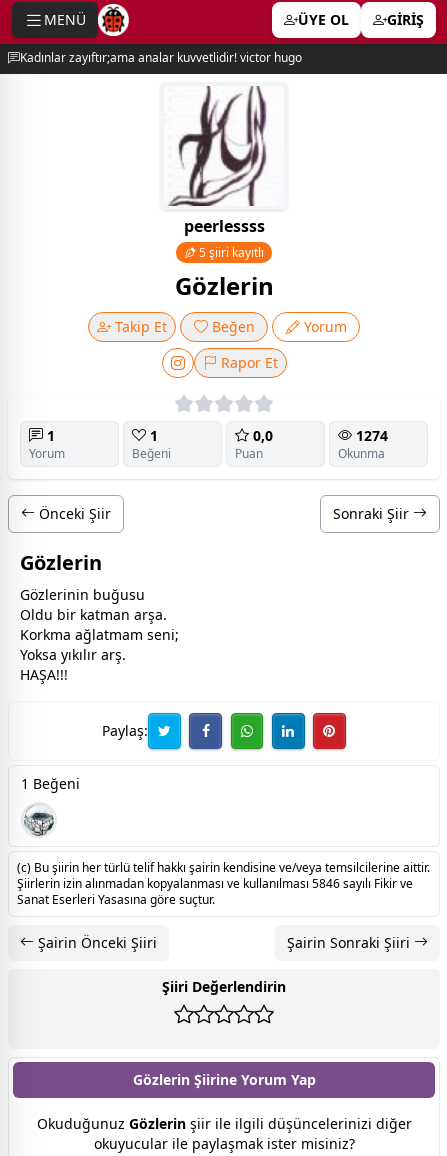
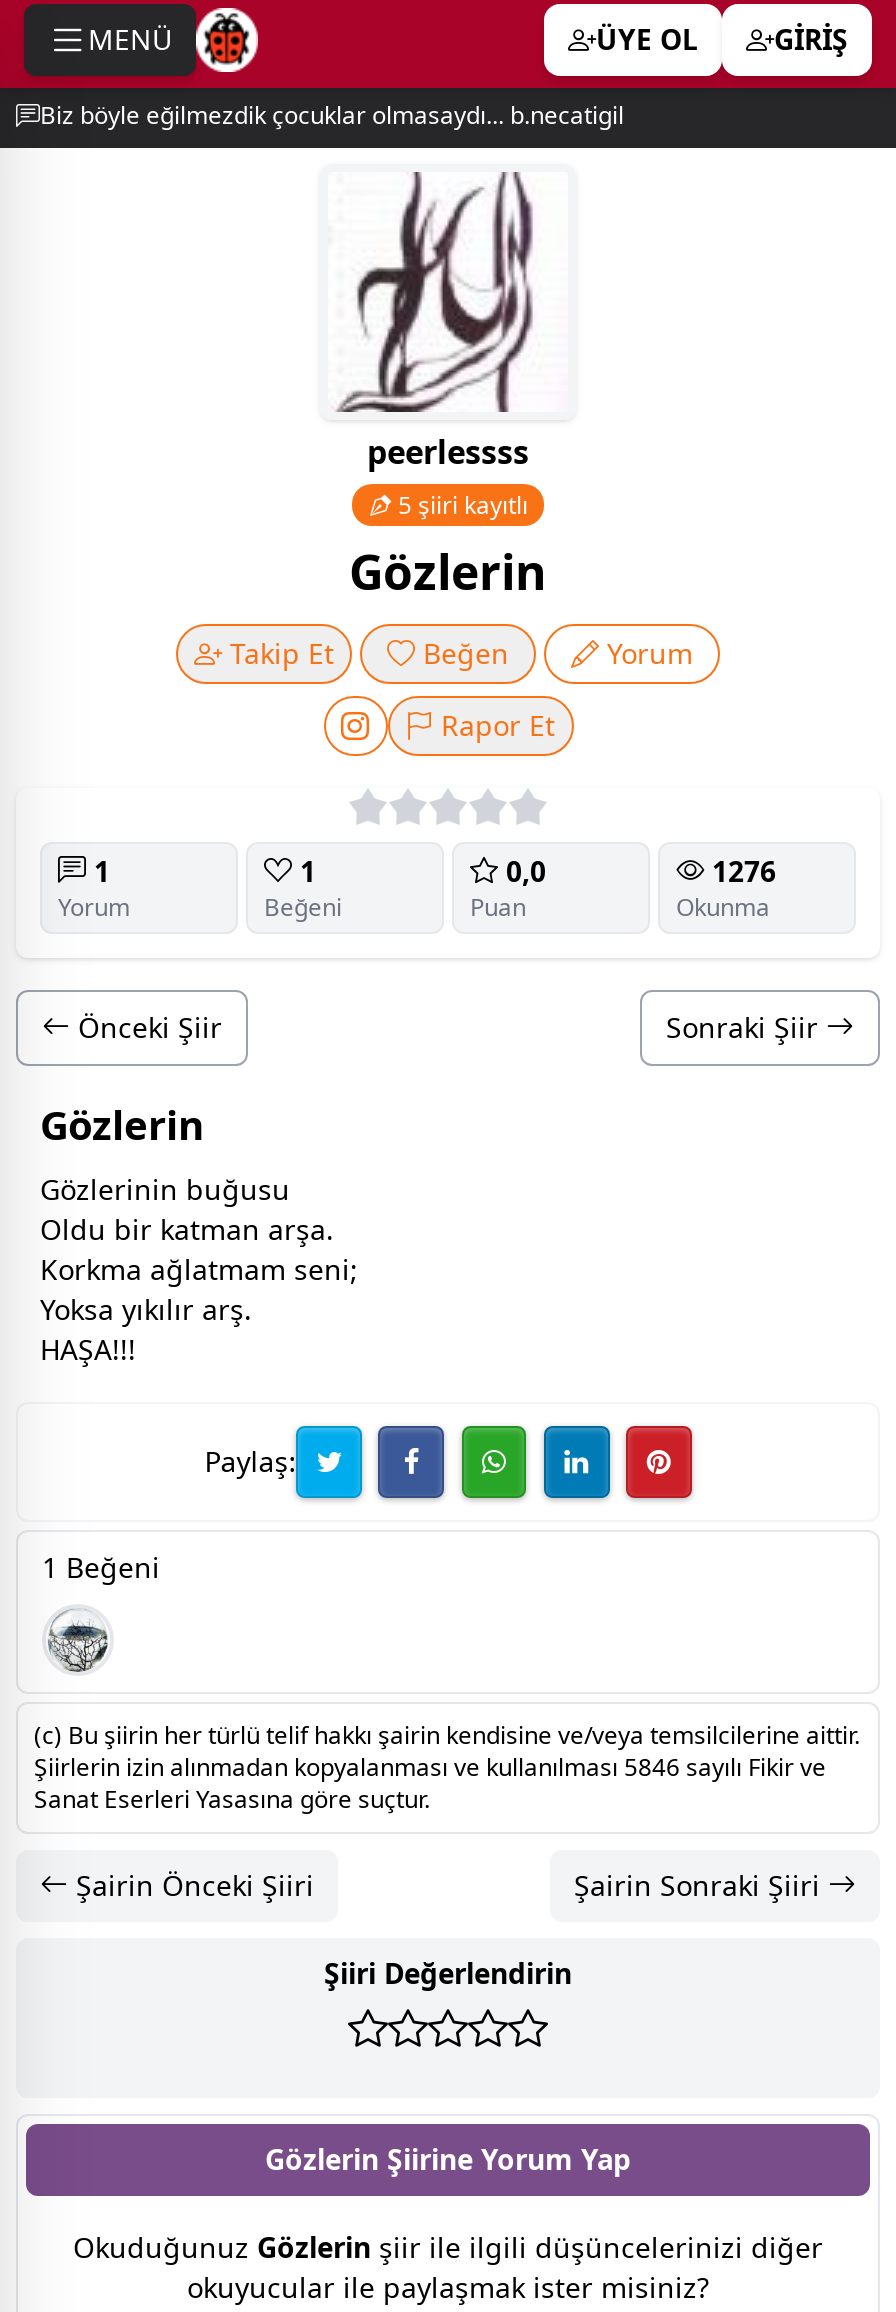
[20,49,302,66] Kadınlar zayıftır;ama analar kuvvetlidir! victor hugo -> [40,98,624,132] Biz böyle eğilmezdik çocuklar olmasaydı... b.necatigil
[352,426,388,445] 1274 -> [704,851,776,889] 1276

